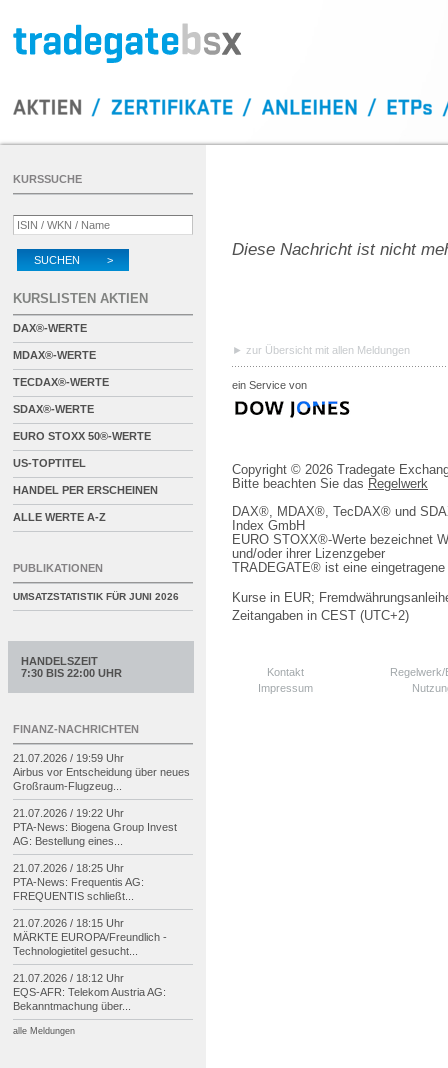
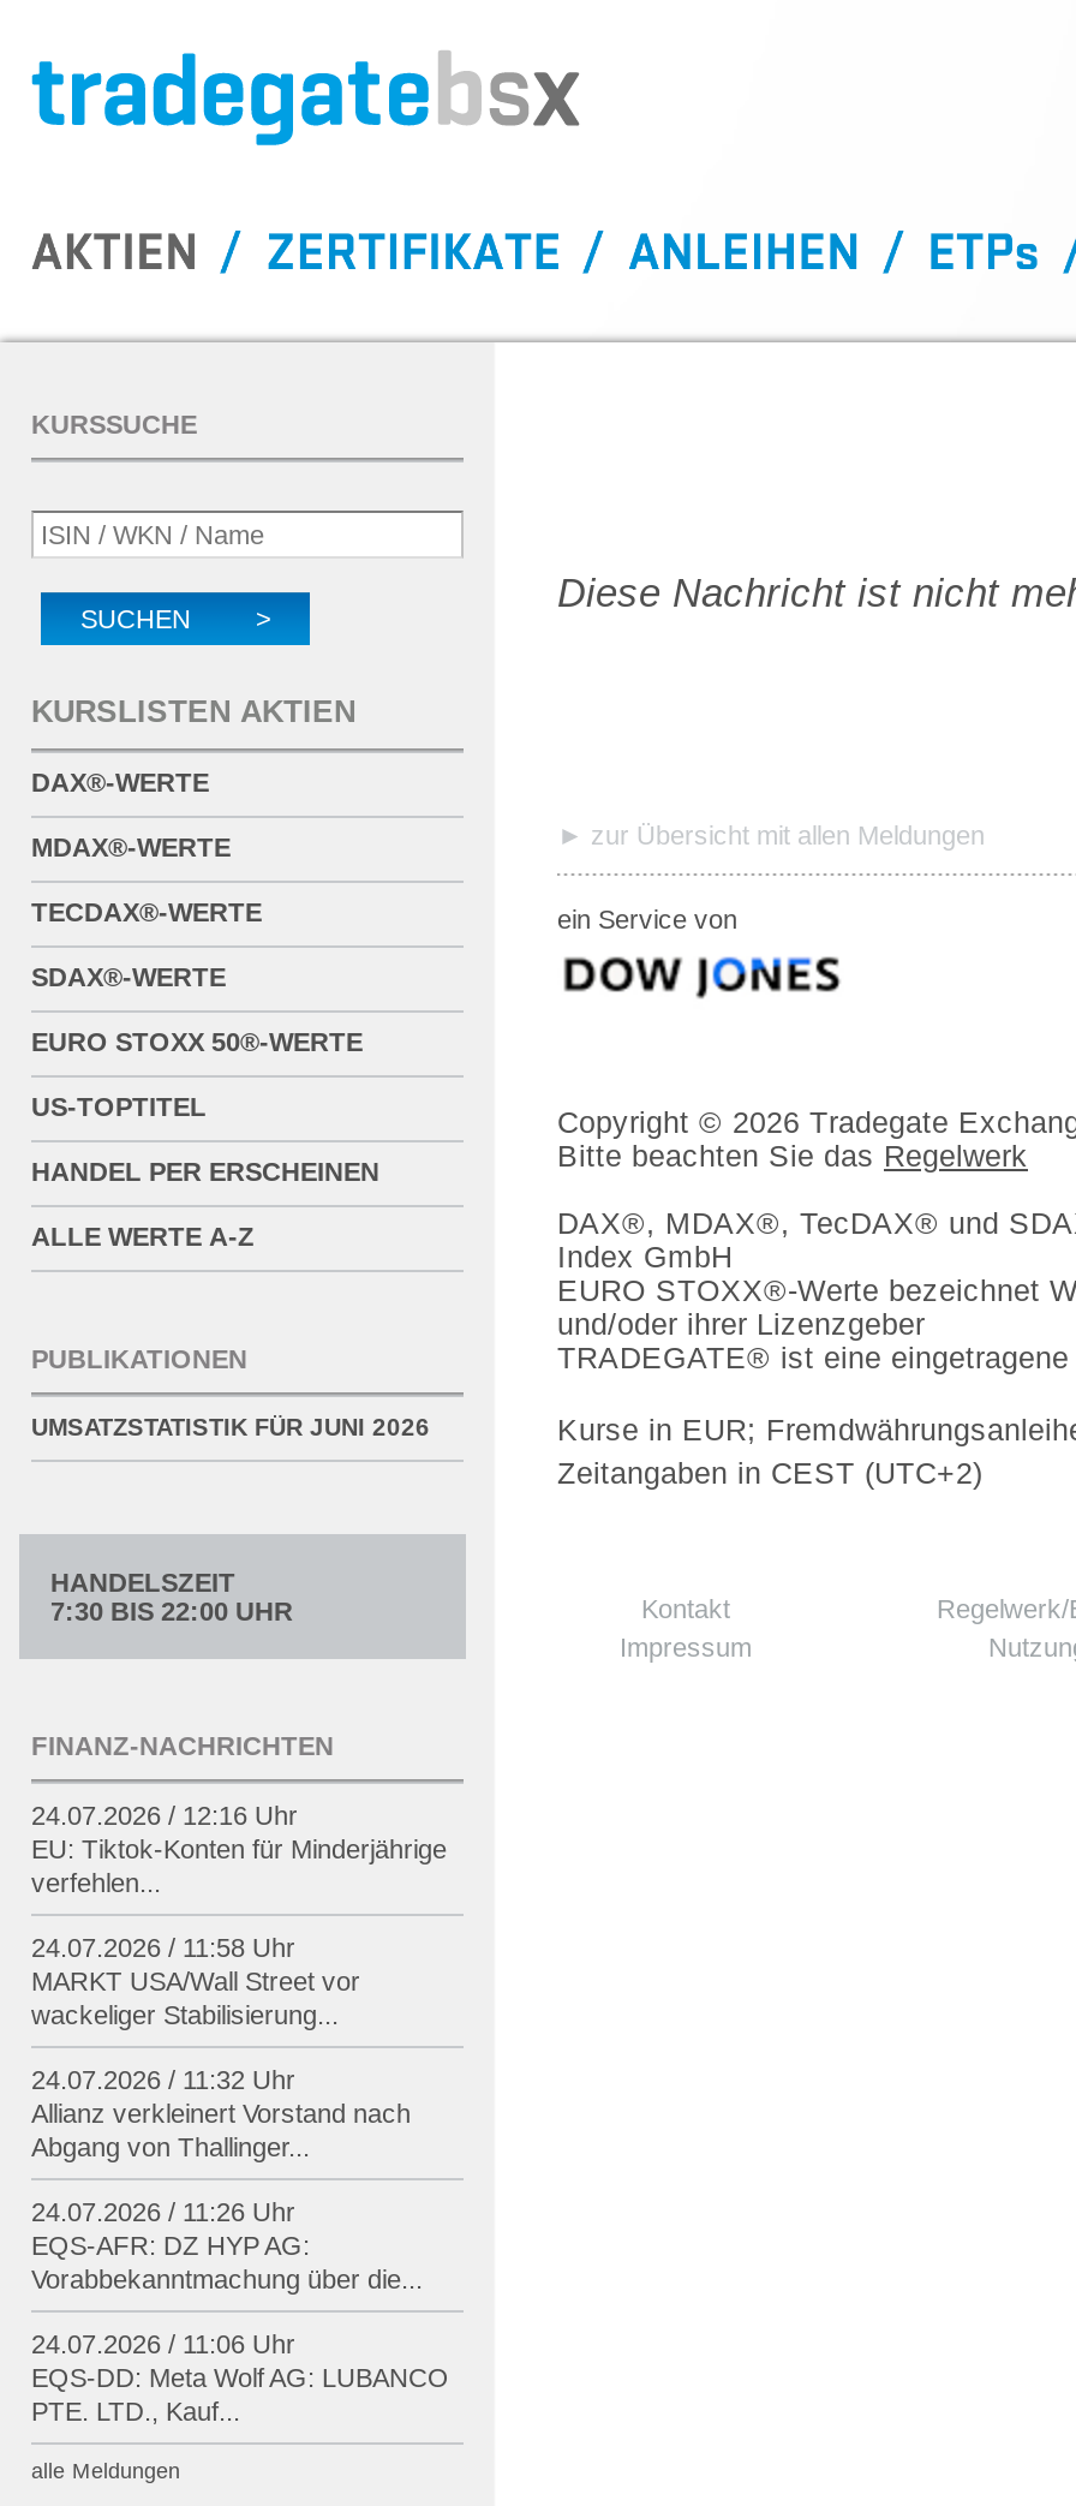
[13,752,190,792] 21.07.2026 / 19:59 Uhr | Airbus vor Entscheidung über neues | Großraum-Flugzeug... -> [31,1801,447,1897] 24.07.2026 / 12:16 Uhr | EU: Tiktok-Konten für Minderjährige | verfehlen...
[13,807,177,847] 21.07.2026 / 19:22 Uhr | PTA-News: Biogena Group Invest | AG: Bestellung eines... -> [31,1933,360,2029] 24.07.2026 / 11:58 Uhr | MARKT USA/Wall Street vor | wackeliger Stabilisierung...
[13,862,144,902] 21.07.2026 / 18:25 Uhr | PTA-News: Frequentis AG: | FREQUENTIS schließt... -> [31,2065,411,2161] 24.07.2026 / 11:32 Uhr | Allianz verkleinert Vorstand nach | Abgang von Thallinger...
[13,917,167,957] 21.07.2026 / 18:15 Uhr | MÄRKTE EUROPA/Freundlich - | Technologietitel gesucht... -> [31,2197,423,2293] 24.07.2026 / 11:26 Uhr | EQS-AFR: DZ HYP AG: | Vorabbekanntmachung über die...
[13,972,166,1012] 21.07.2026 / 18:12 Uhr | EQS-AFR: Telekom Austria AG: | Bekanntmachung über... -> [31,2329,449,2426] 24.07.2026 / 11:06 Uhr | EQS-DD: Meta Wolf AG: LUBANCO | PTE. LTD., Kauf...

